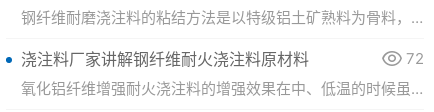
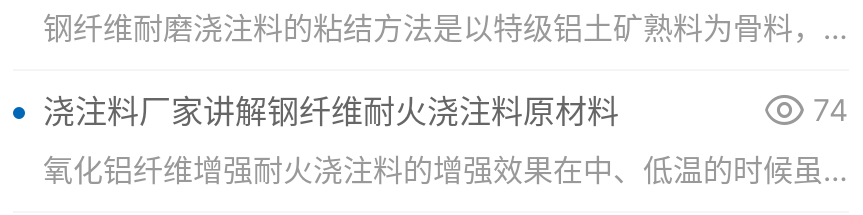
[406,49,424,68] 72 -> [813,91,849,129] 74

